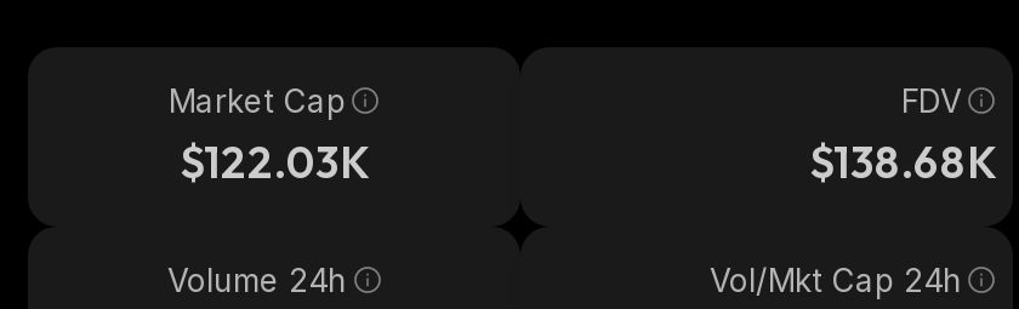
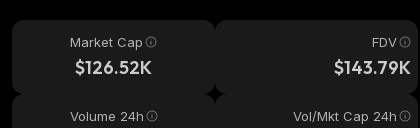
[180,135,369,190] $122.03K -> [75,56,152,79] $126.52K
[809,135,996,190] $138.68K -> [334,56,411,79] $143.79K

